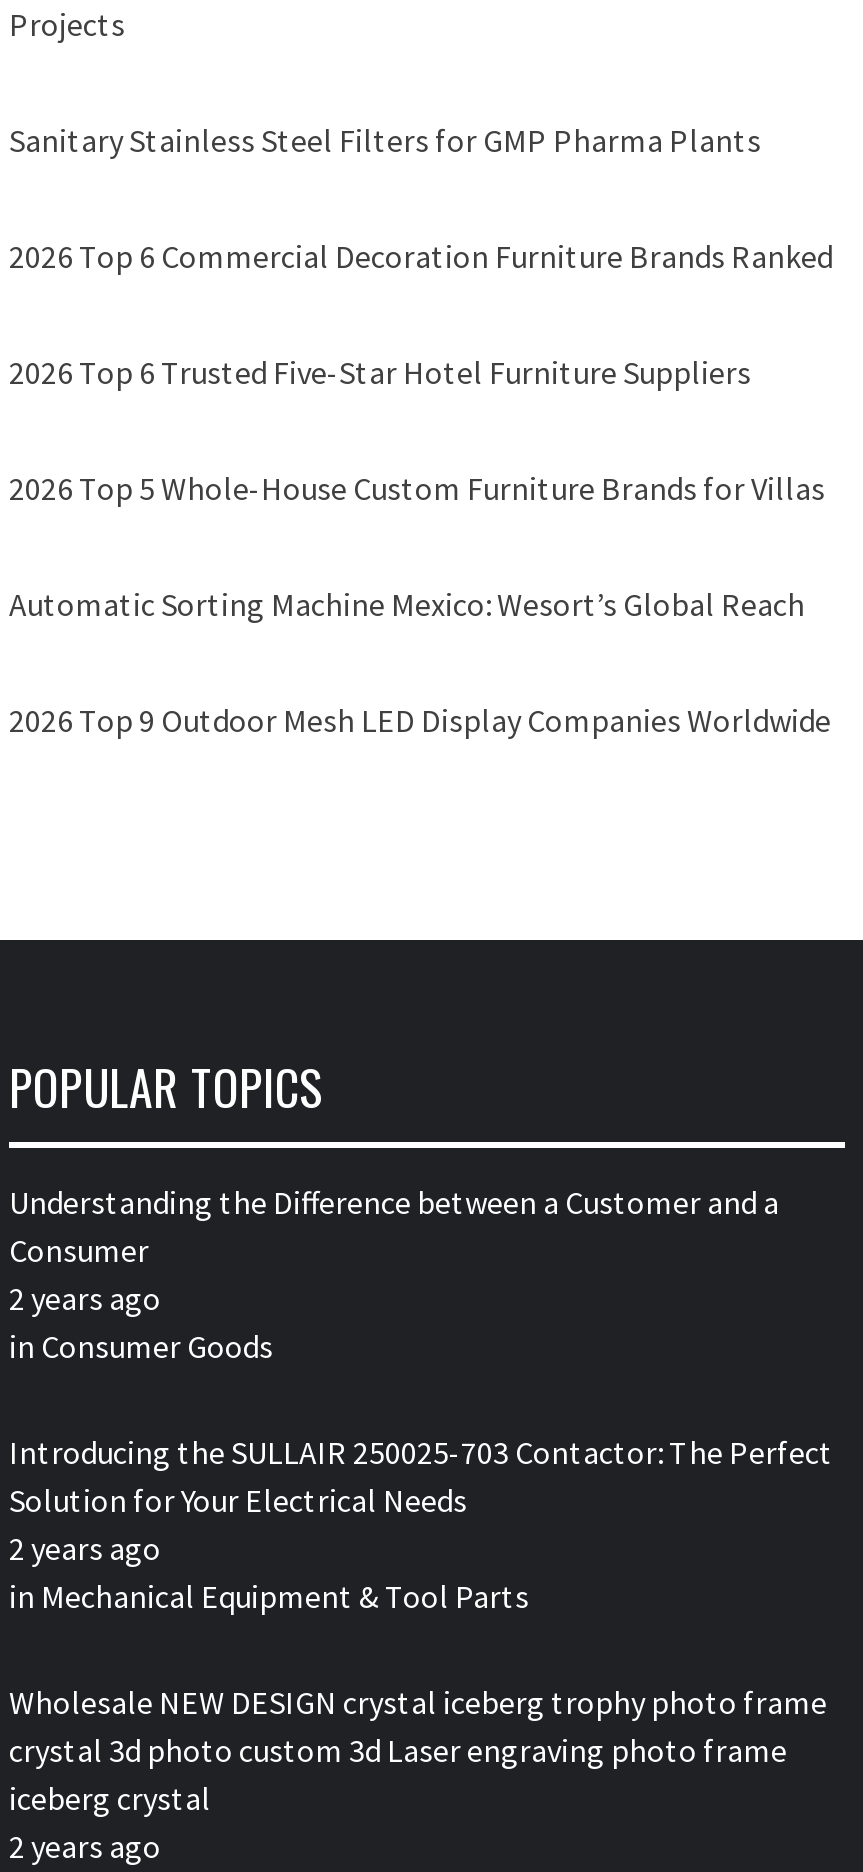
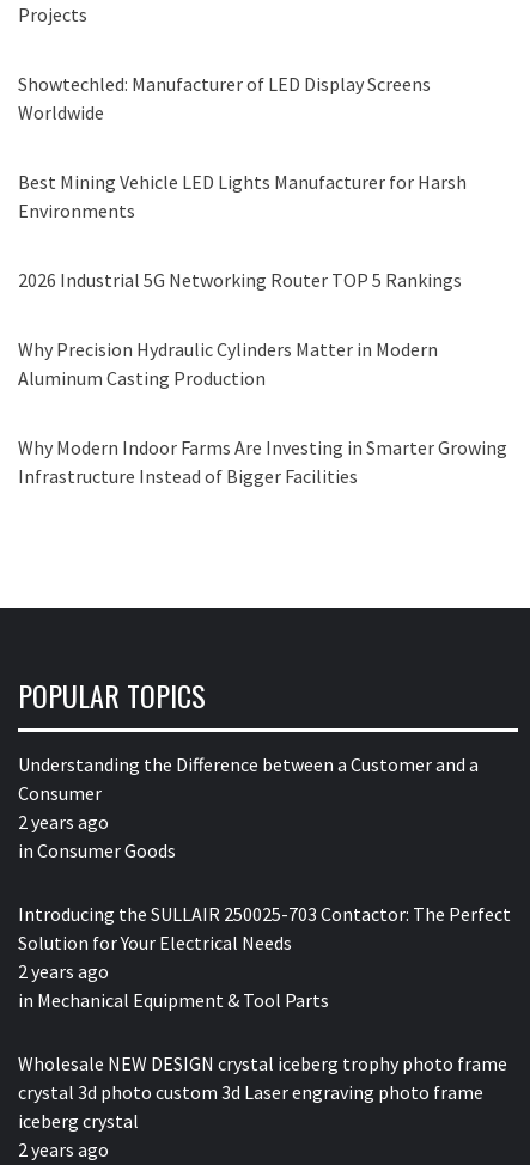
[9,120,833,740] Sanitary Stainless Steel Filters for GMP Pharma Plants | 2026 Top 6 Commercial Decoration Furniture Brands Ranked | 2026 Top 6 Trusted Five-Star Hotel Furniture Suppliers | 2026 Top 5 Whole-House Custom Furniture Brands for Villas | Automatic Sorting Machine Mexico: Wesort’s Global Reach | 2026 Top 9 Outdoor Mesh LED Display Companies Worldwide -> [18,72,507,488] Showtechled: Manufacturer of LED Display Screens | Worldwide | Best Mining Vehicle LED Lights Manufacturer for Harsh | Environments | 2026 Industrial 5G Networking Router TOP 5 Rankings | Why Precision Hydraulic Cylinders Matter in Modern | Aluminum Casting Production | Why Modern Indoor Farms Are Investing in Smarter Growing | Infrastructure Instead of Bigger Facilities

